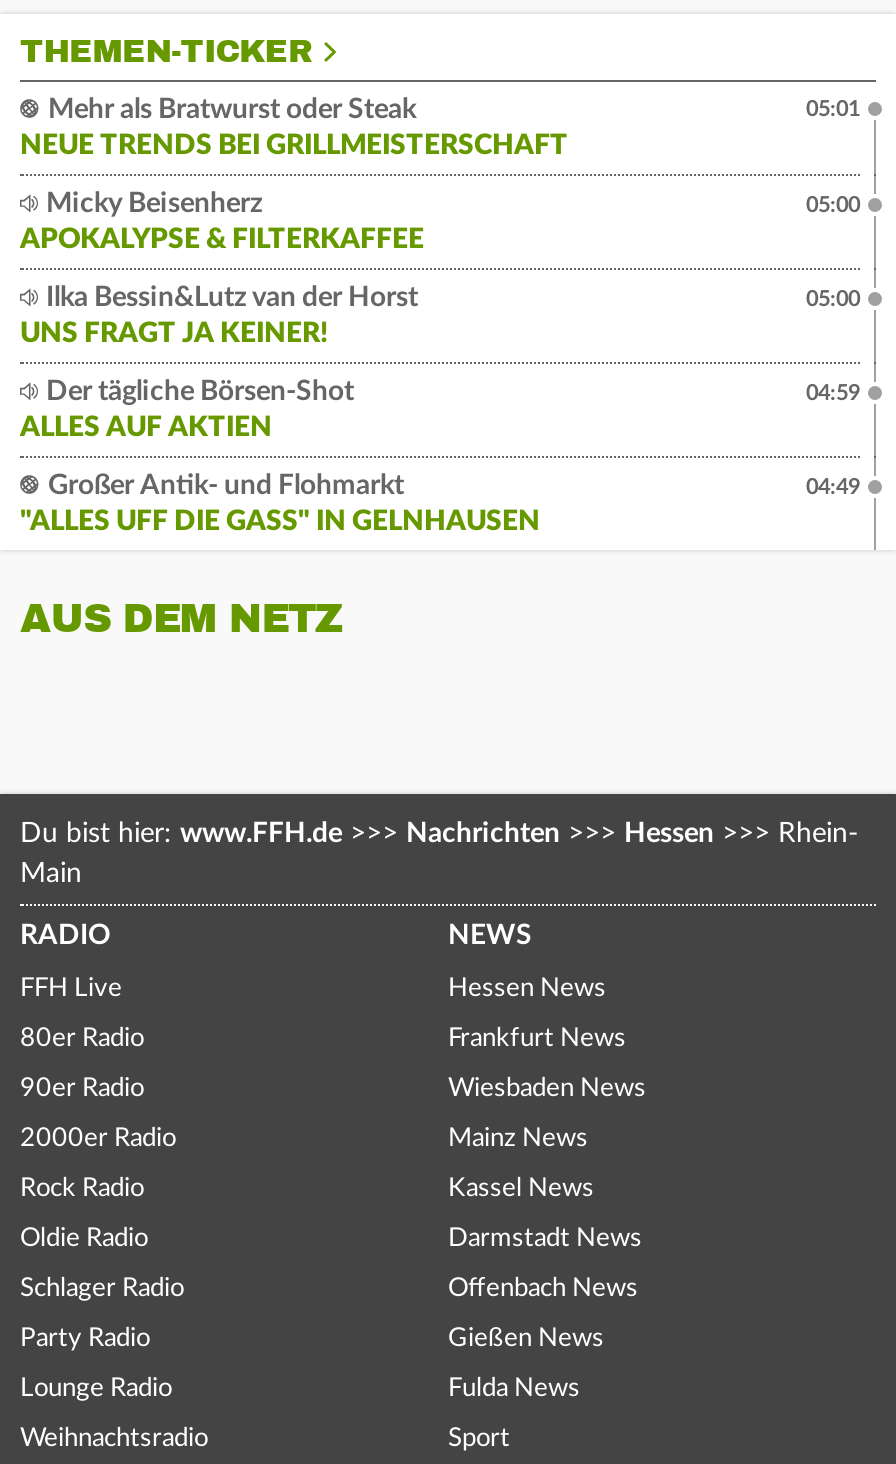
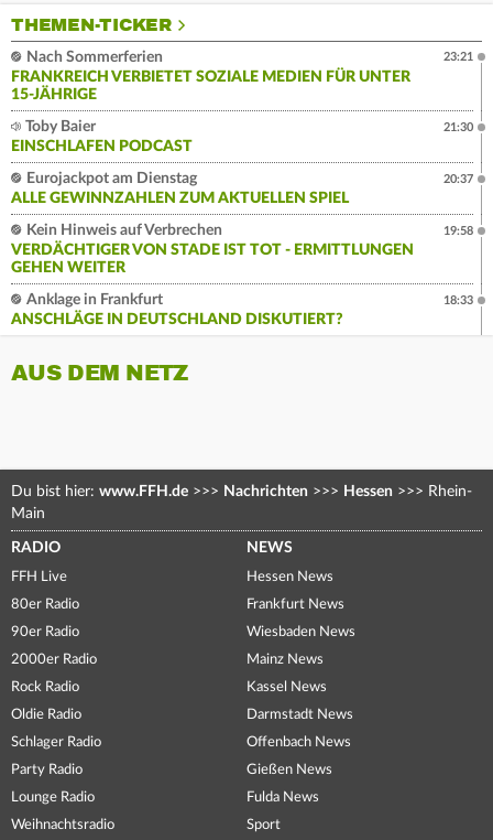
[20,96,568,160] Mehr als Bratwurst oder Steak | NEUE TRENDS BEI GRILLMEISTERSCHAFT -> [11,50,410,103] Nach Sommerferien | FRANKREICH VERBIETET SOZIALE MEDIEN FÜR UNTER | 15-JÄHRIGE
[806,98,860,120] 05:01 -> [443,51,473,63] 23:21
[20,190,424,254] Micky Beisenherz | APOKALYPSE & FILTERKAFFEE -> [11,119,193,155] Toby Baier | EINSCHLAFEN PODCAST
[806,194,860,216] 05:00 -> [443,121,473,134] 21:30
[20,284,418,348] Ilka Bessin&Lutz van der Horst | UNS FRAGT JA KEINER! -> [11,171,349,206] Eurojackpot am Dienstag | ALLE GEWINNZAHLEN ZUM AKTUELLEN SPIEL
[806,288,860,310] 05:00 -> [443,173,473,185] 20:37
[20,378,354,442] Der tägliche Börsen-Shot | ALLES AUF AKTIEN -> [11,223,414,276] Kein Hinweis auf Verbrechen | VERDÄCHTIGER VON STADE IST TOT - ERMITTLUNGEN | GEHEN WEITER
[806,382,860,404] 04:59 -> [443,225,473,237] 19:58
[20,472,540,536] Großer Antik- und Flohmarkt | "ALLES UFF DIE GASS" IN GELNHAUSEN -> [11,292,343,328] Anklage in Frankfurt | ANSCHLÄGE IN DEUTSCHLAND DISKUTIERT?
[806,476,860,498] 04:49 -> [443,295,473,307] 18:33

